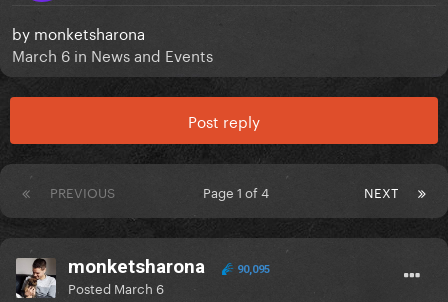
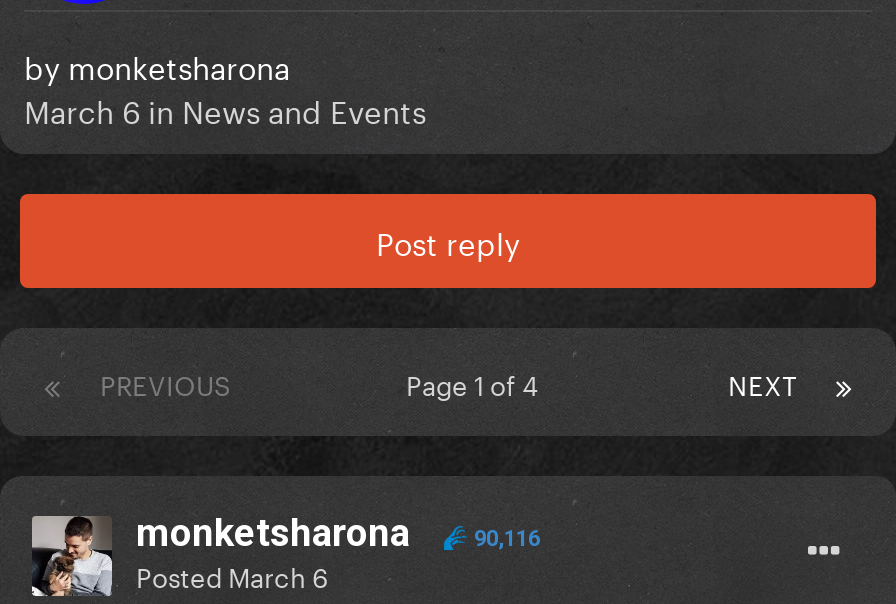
[234,263,270,276] 90,095 -> [468,527,540,553] 90,116

